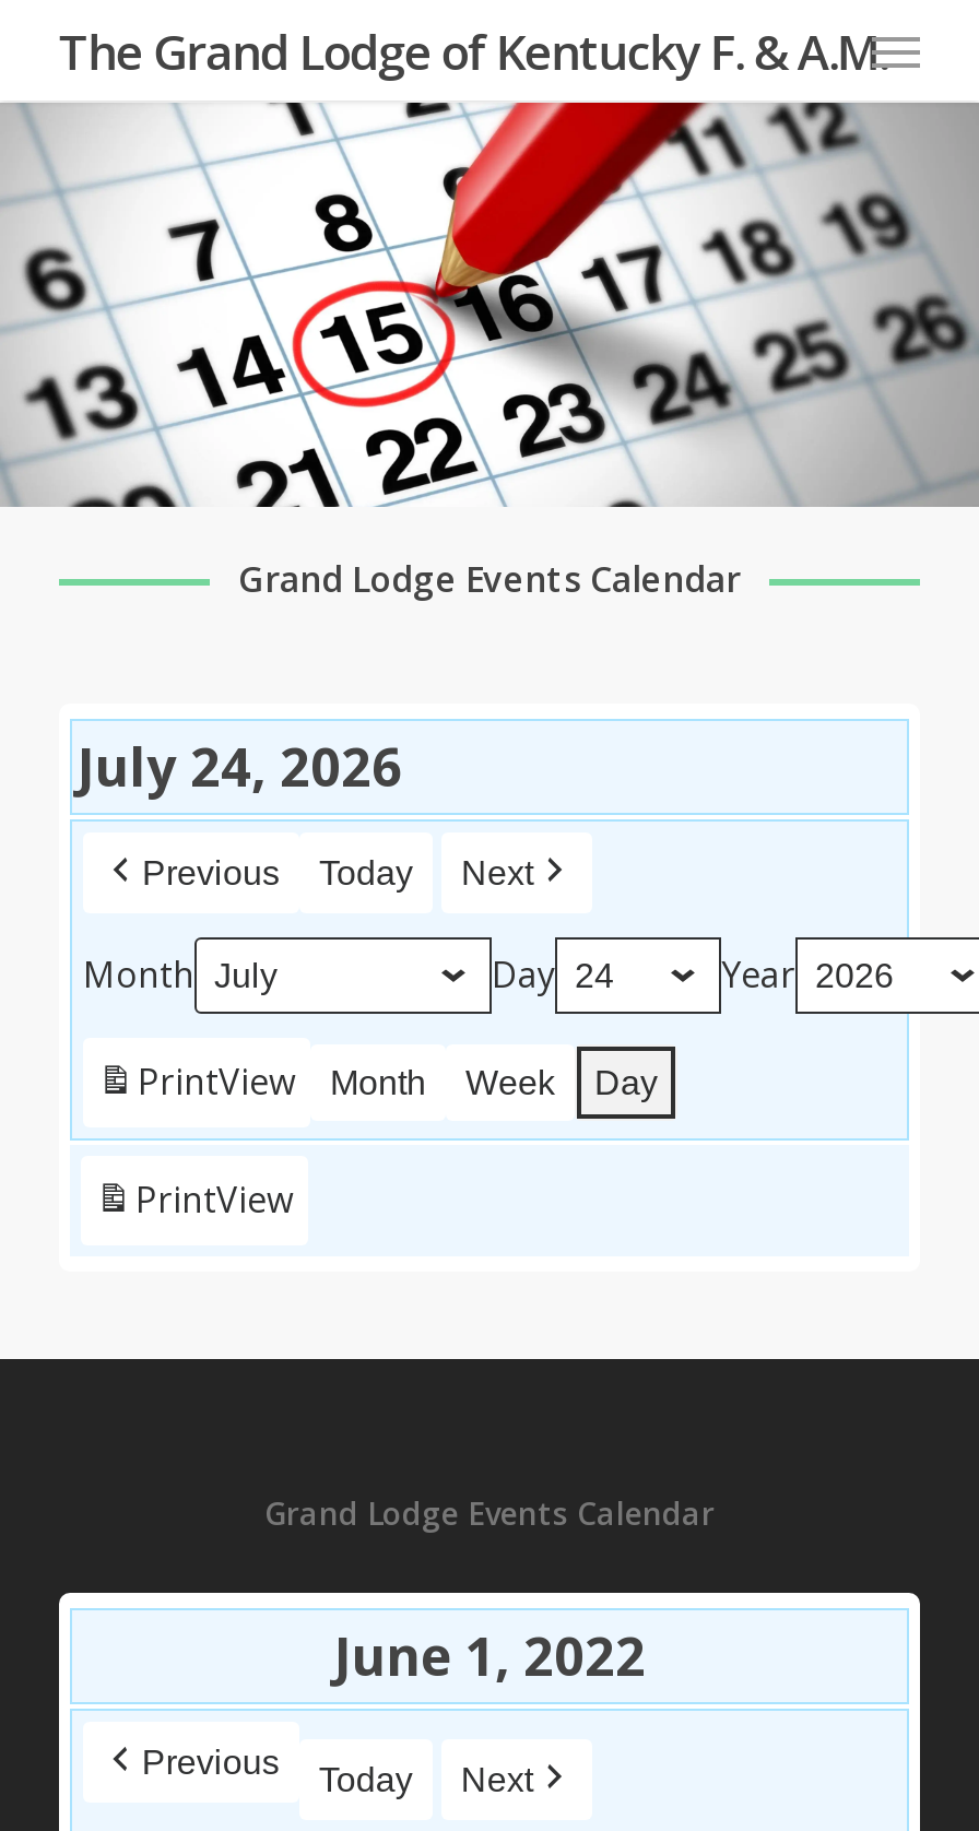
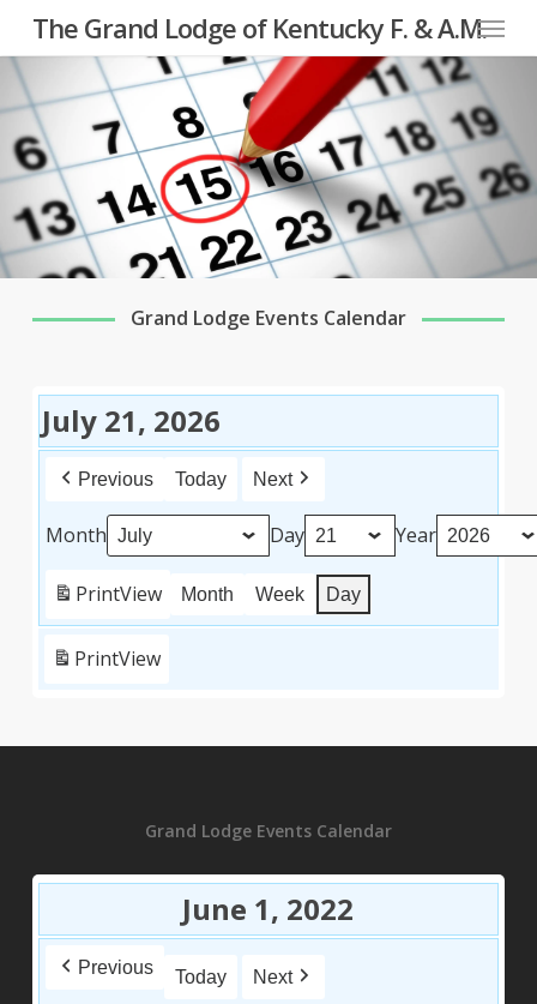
[76,729,402,801] July 24, 2026 -> [42,400,221,440] July 21, 2026

